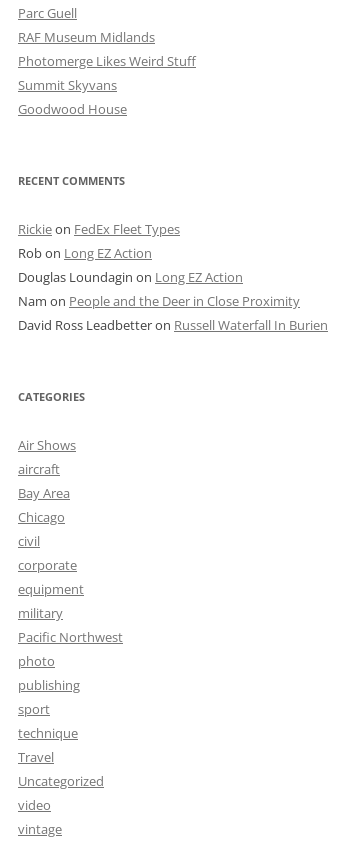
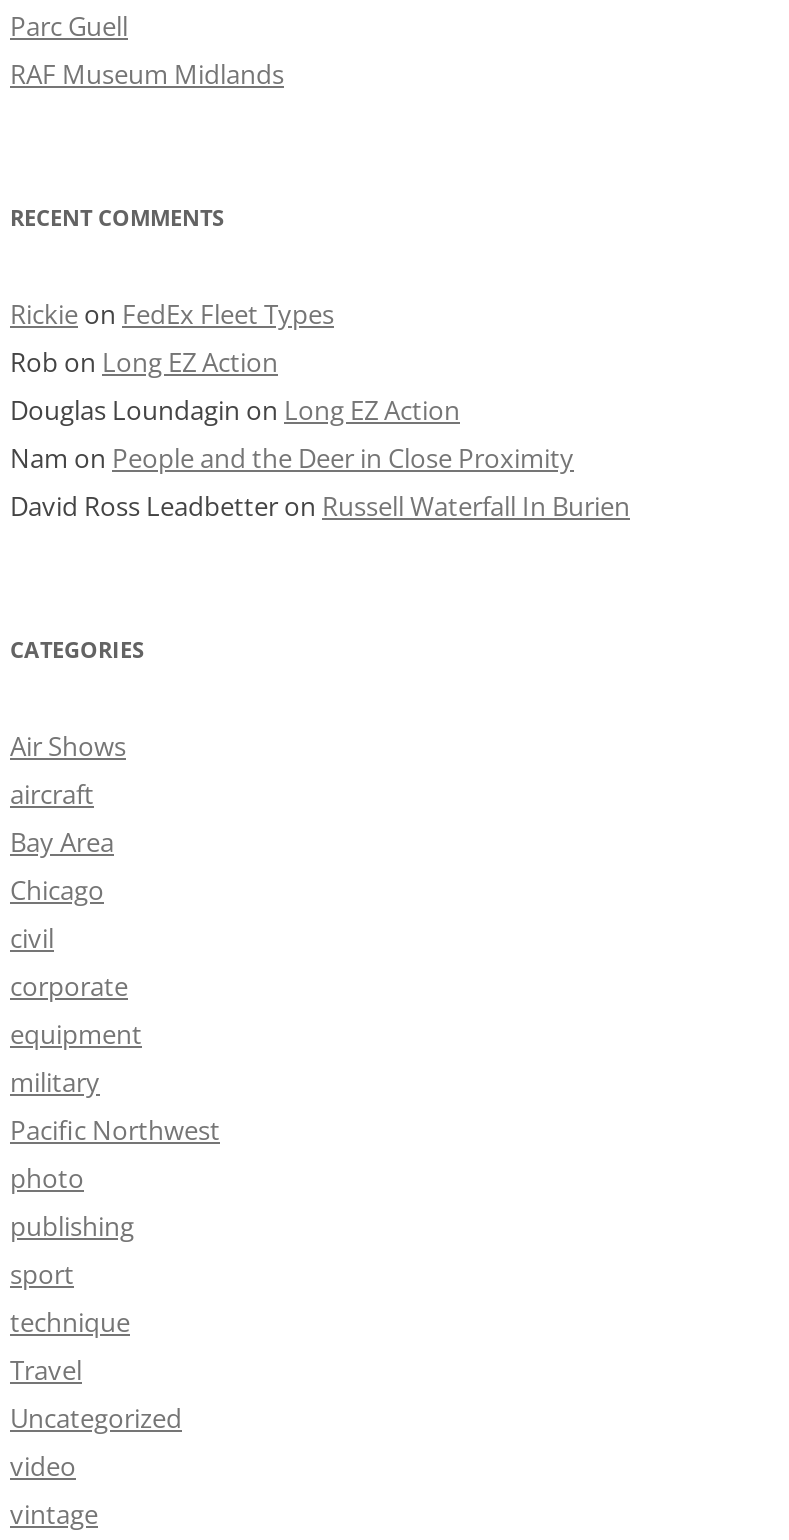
[18,52,196,118] Photomerge Likes Weird Stuff | Summit Skyvans | Goodwood House -> none

